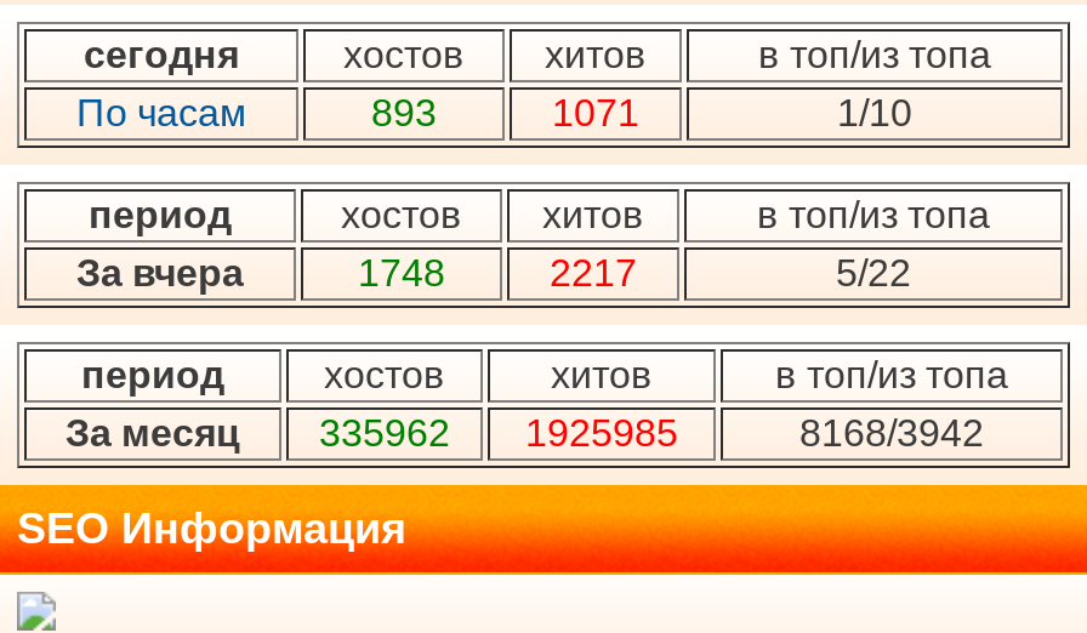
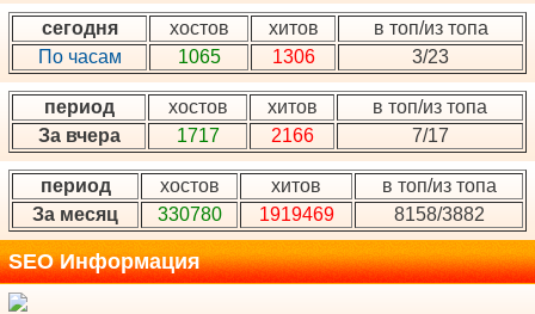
[371,92,437,133] 893 -> [177,47,220,67] 1065
[552,92,639,133] 1071 -> [272,47,315,67] 1306
[837,92,912,133] 1/10 -> [412,47,449,67] 3/23
[358,252,445,293] 1748 -> [176,125,219,146] 1717
[550,252,637,293] 2217 -> [270,125,313,146] 2166
[836,252,911,293] 5/22 -> [411,125,448,146] 7/17
[319,412,450,454] 335962 -> [157,204,222,224] 330780
[525,412,678,454] 1925985 -> [259,204,334,224] 1919469
[799,412,984,454] 8168/3942 -> [393,204,484,224] 8158/3882

